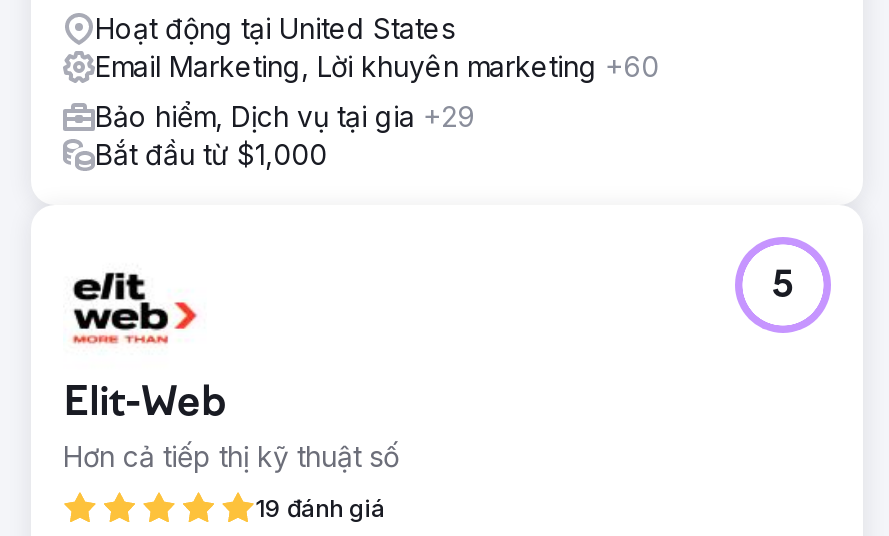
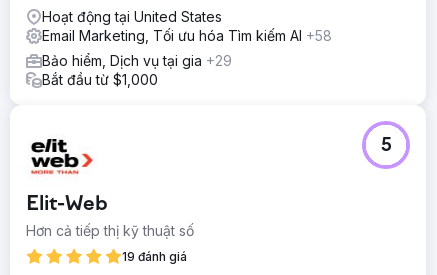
[95,48,659,82] Email Marketing, Lời khuyên marketing +60 -> [42,27,332,44] Email Marketing, Tối ưu hóa Tìm kiếm AI +58

